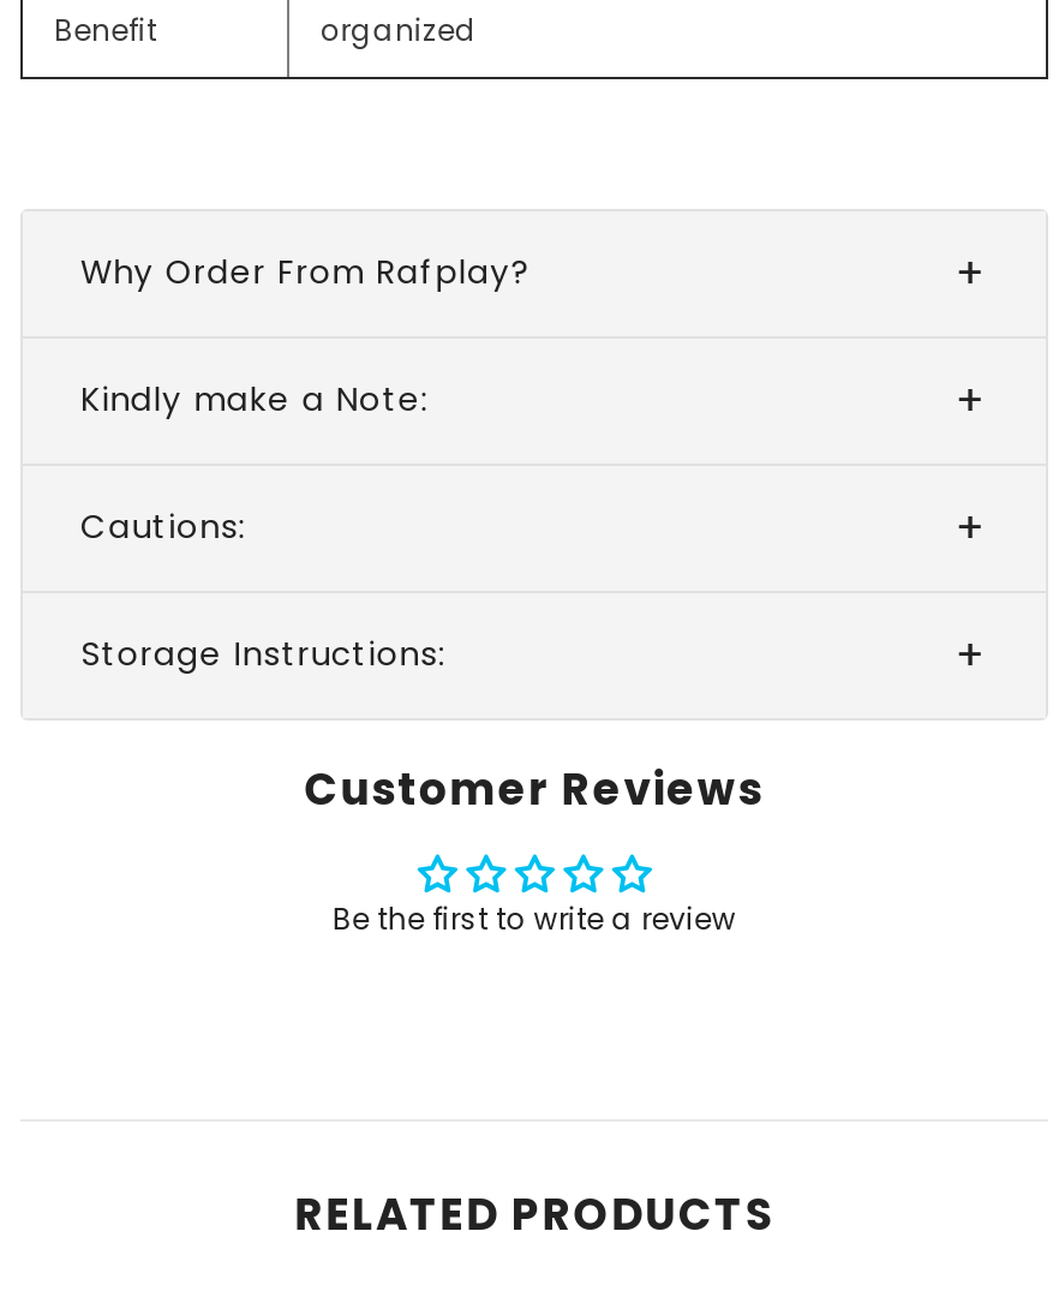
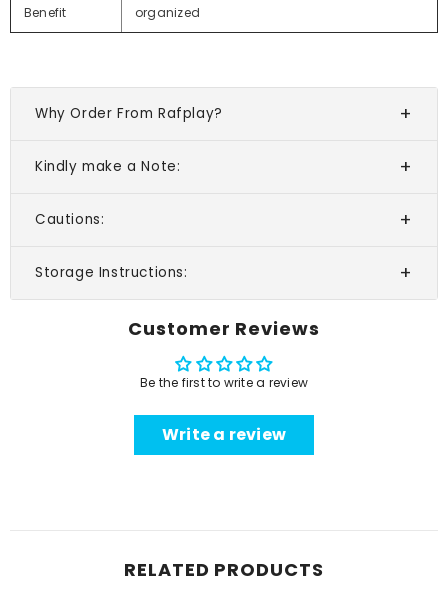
none -> [162,423,286,446] Write a review

